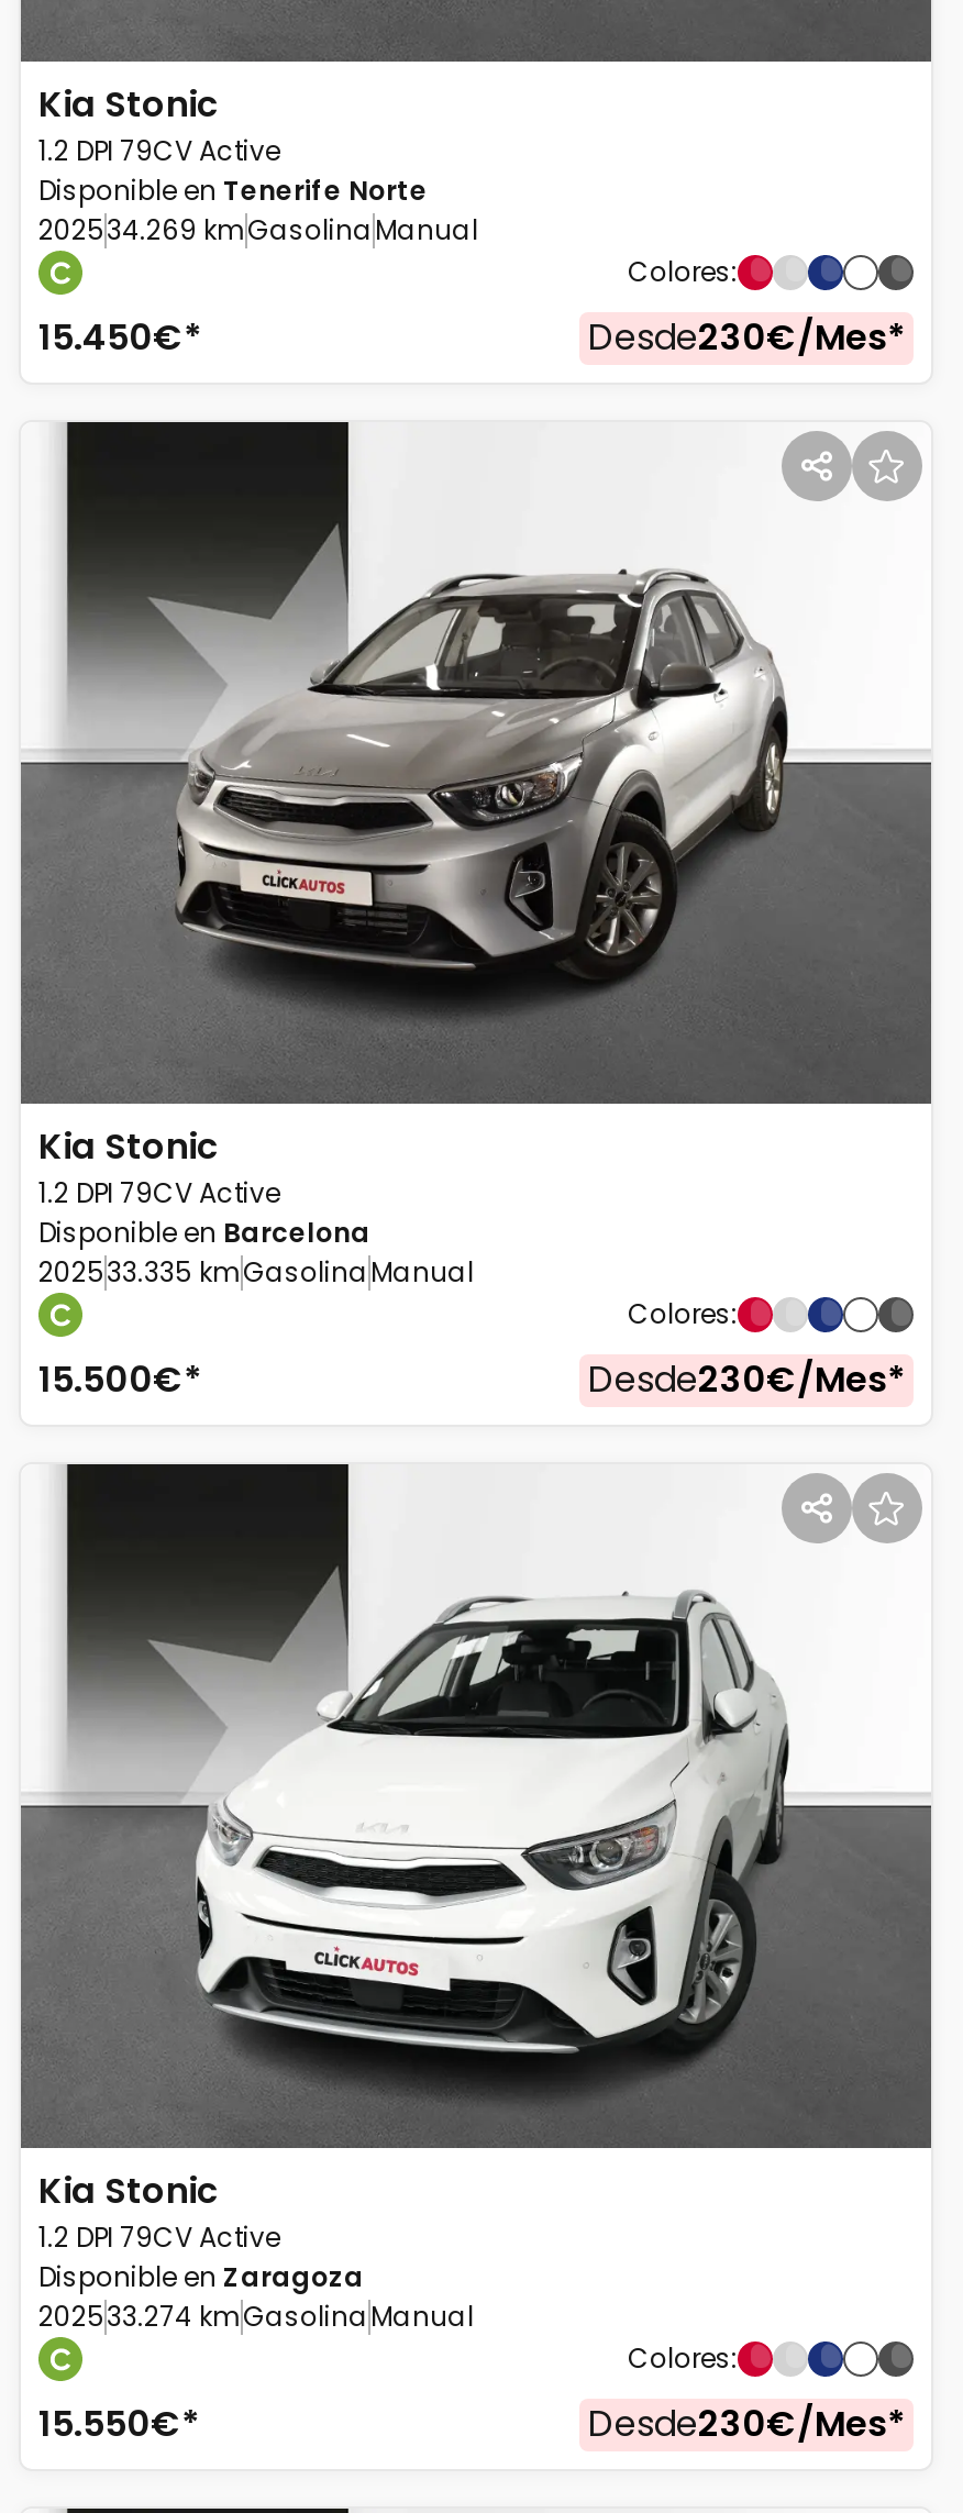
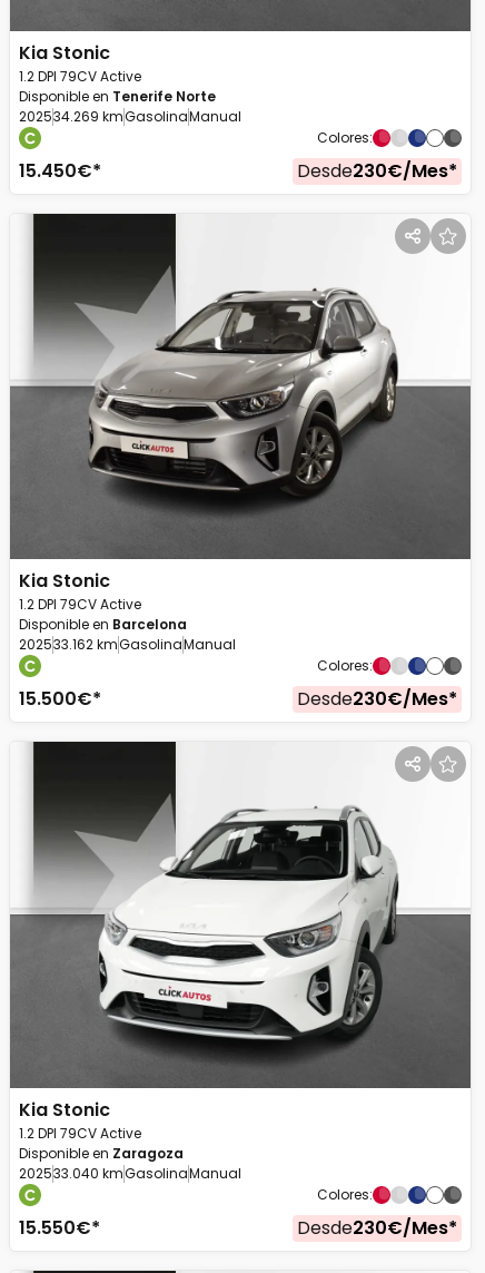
[38,1253,474,1291] 202533.335 kmGasolina Manual -> [19,635,236,654] 202533.162 kmGasolina Manual
[38,2296,474,2334] 202533.274 kmGasolina Manual -> [19,1163,241,1182] 202533.040 kmGasolina Manual

